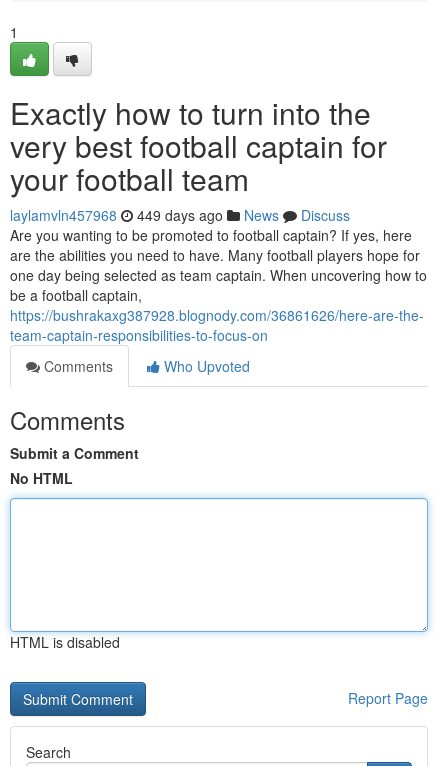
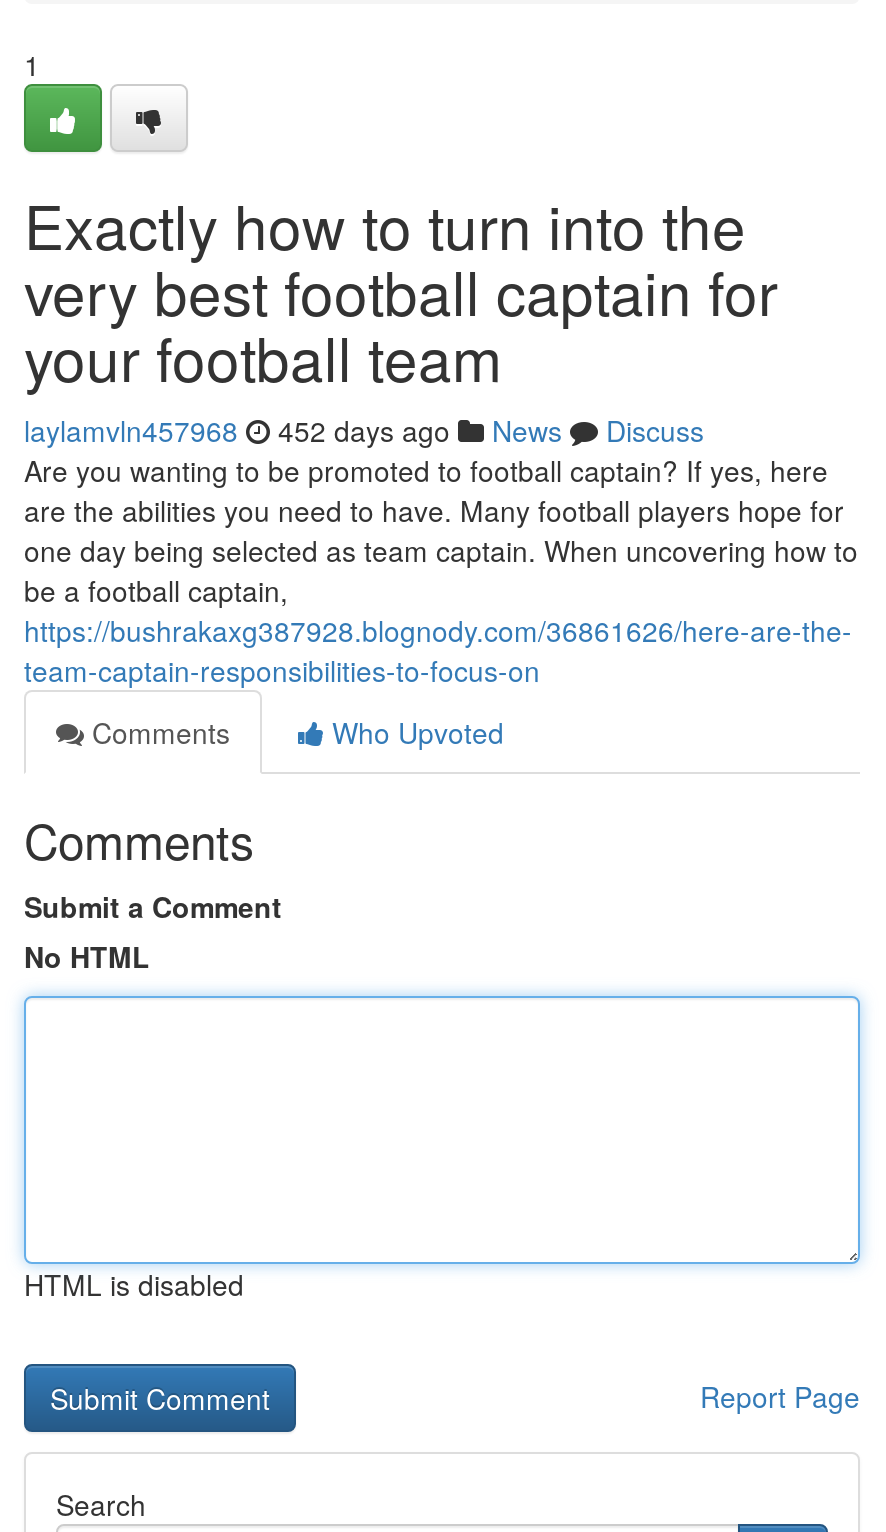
[10,205,350,225] laylamvln457968 449 days ago News Discuss -> [24,410,704,450] laylamvln457968 452 days ago News Discuss

